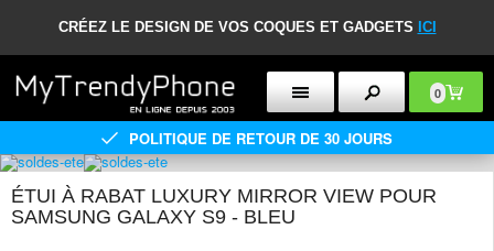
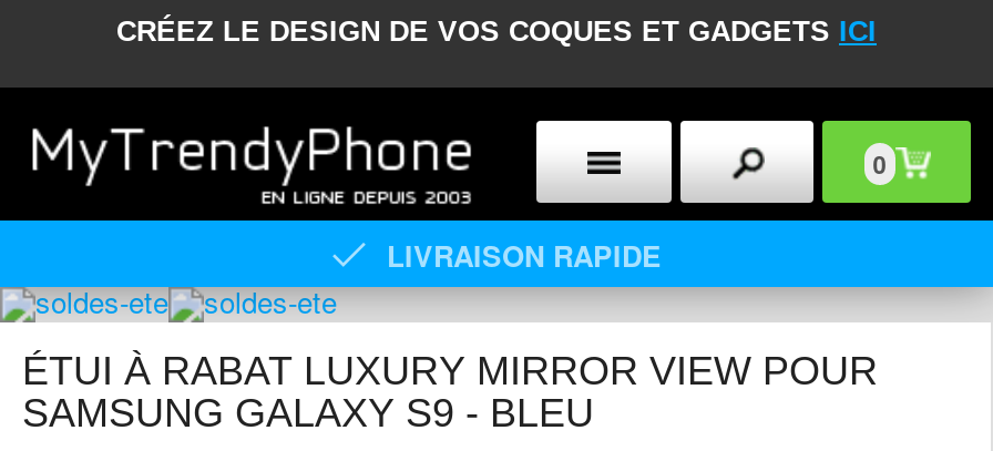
[129,127,393,148] POLITIQUE DE RETOUR DE 30 JOURS -> none

